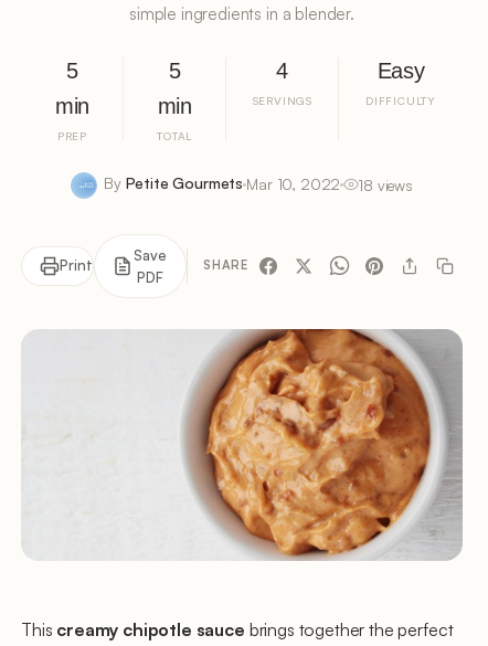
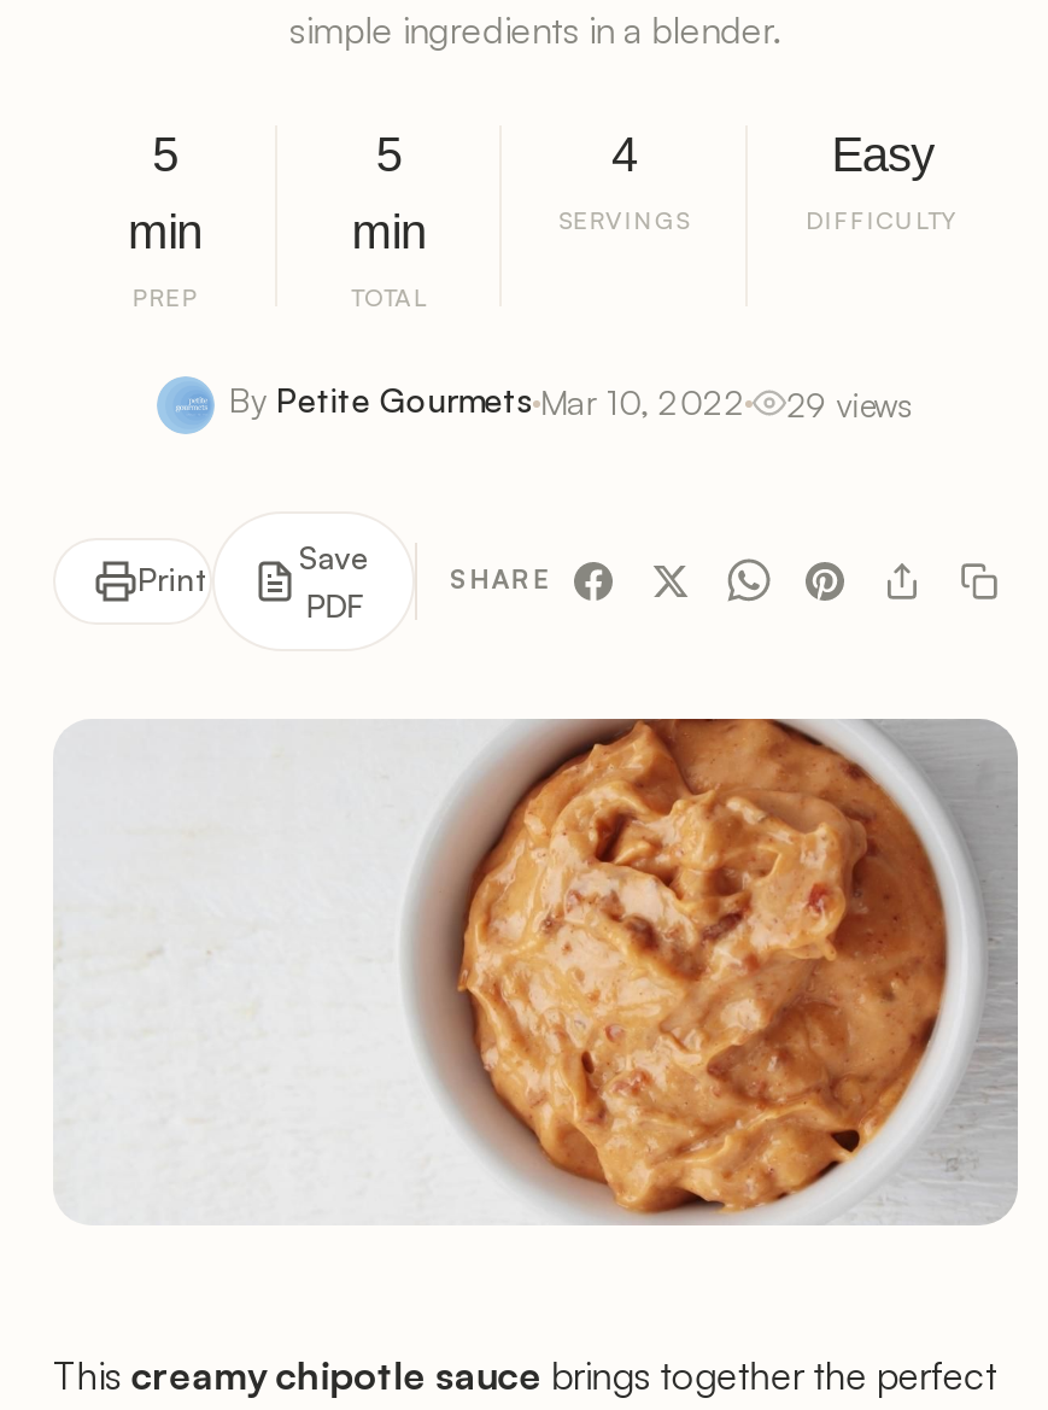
[104,173,413,194] By Petite Gourmets Mar 10, 2022 18 views -> [229,379,914,424] By Petite Gourmets Mar 10, 2022 29 views

